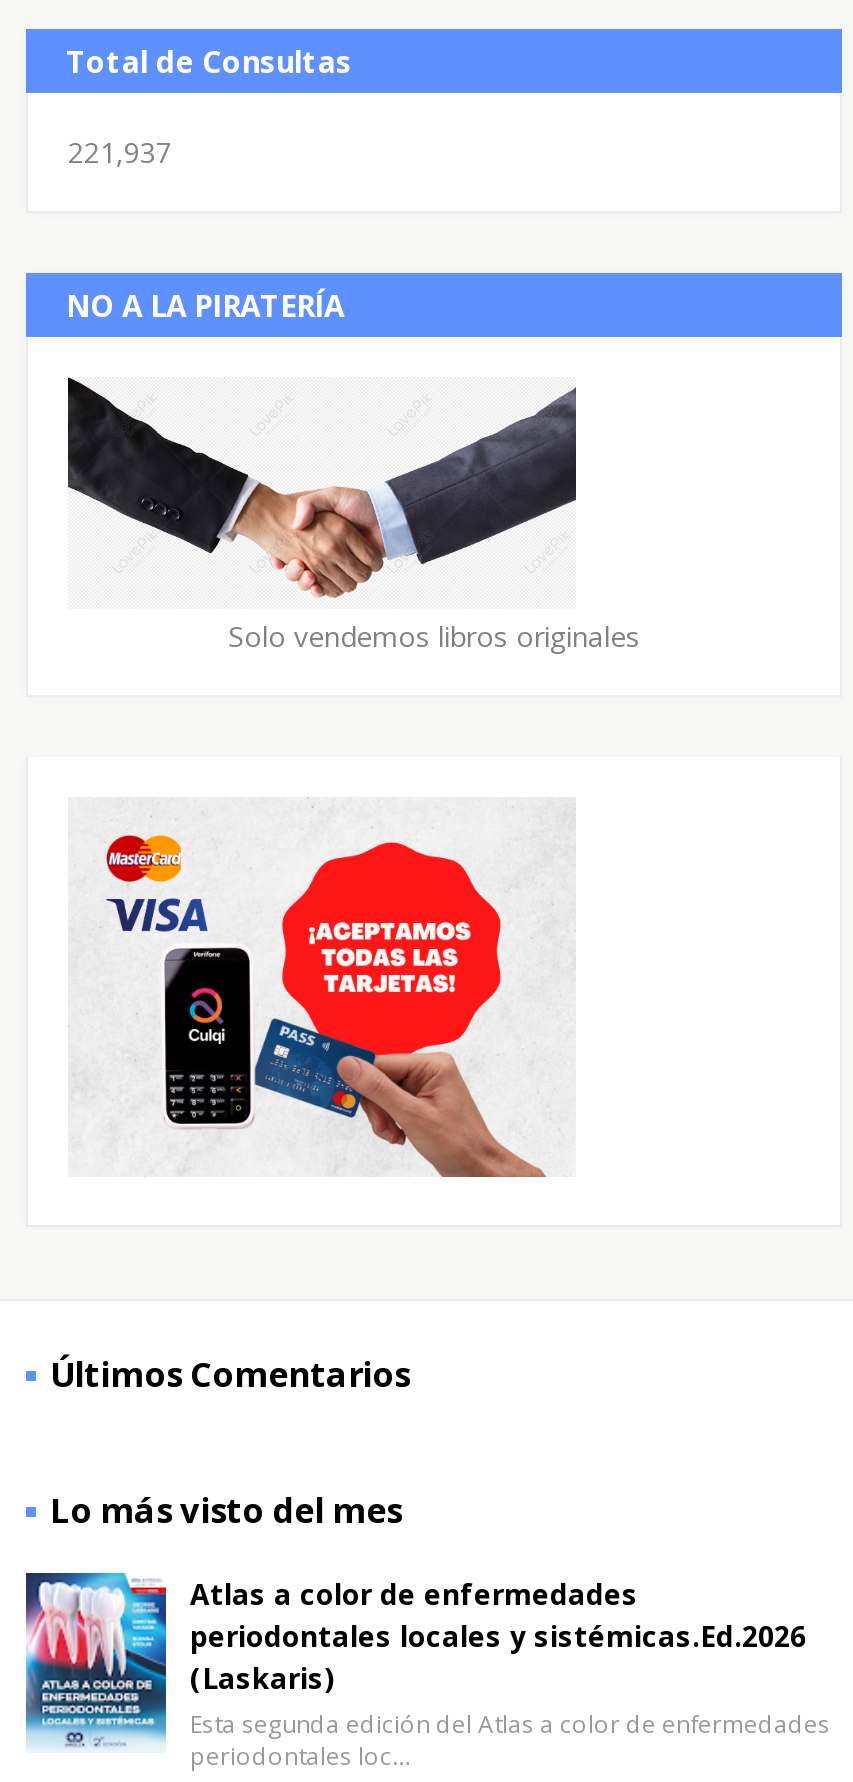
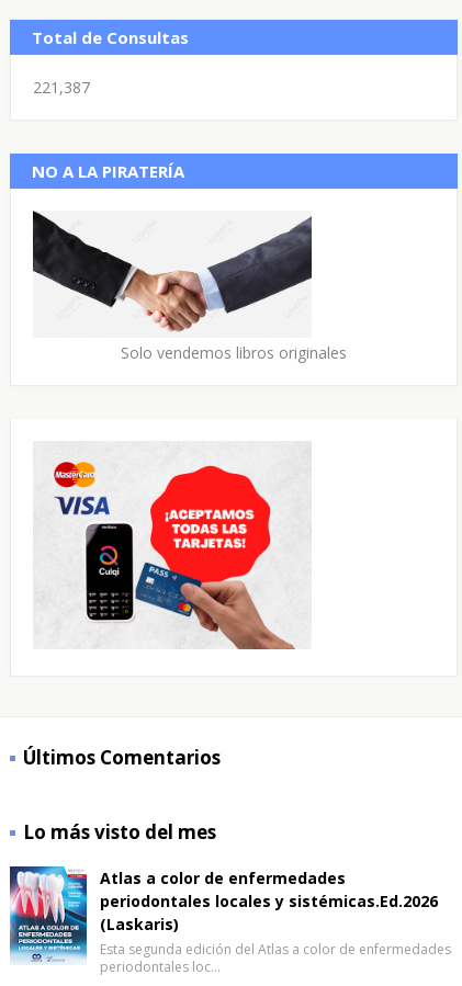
[68,134,172,172] 221,937 -> [33,77,90,98] 221,387

